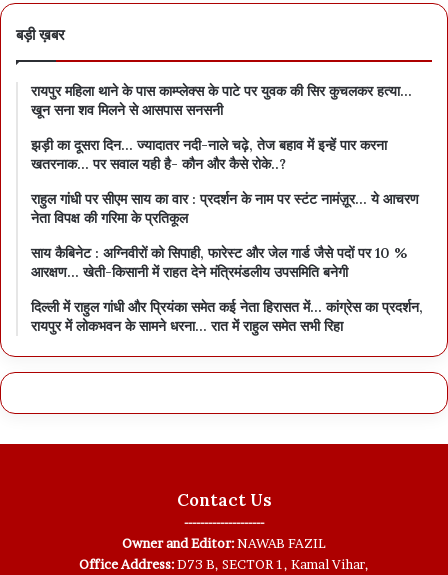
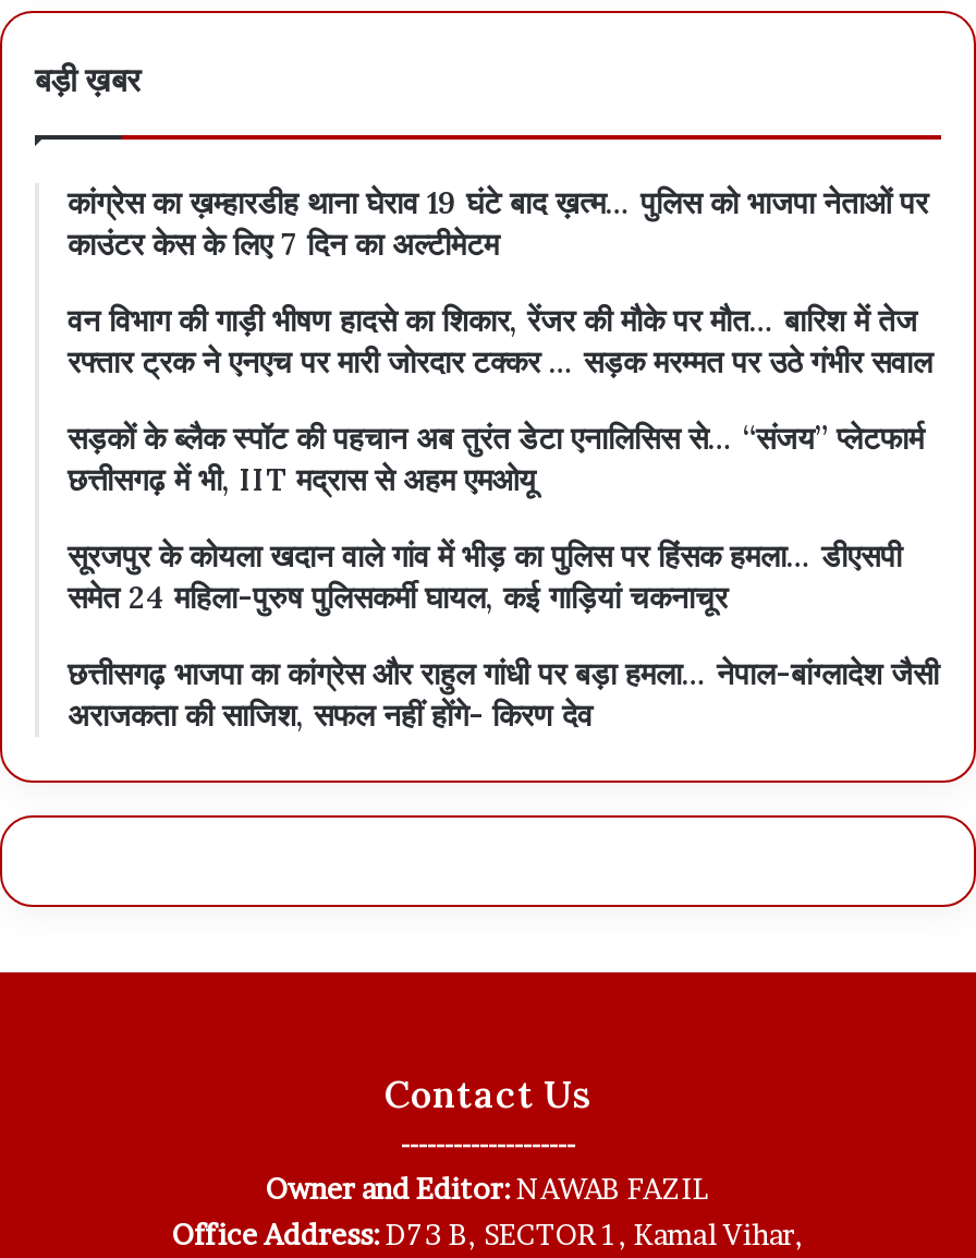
[31,82,412,119] रायपुर महिला थाने के पास काम्प्लेक्स के पाटे पर युवक की सिर कुचलकर हत्या… | खून सना शव मिलने से आसपास सनसनी -> [68,182,928,263] कांग्रेस का ख़म्हारडीह थाना घेराव 19 घंटे बाद ख़त्म… पुलिस को भाजपा नेताओं पर | काउंटर केस के लिए 7 दिन का अल्टीमेटम
[31,136,387,173] झड़ी का दूसरा दिन… ज्यादातर नदी-नाले चढ़े, तेज बहाव में इन्हें पार करना | खतरनाक… पर सवाल यही है- कौन और कैसे रोके..? -> [68,300,932,381] वन विभाग की गाड़ी भीषण हादसे का शिकार, रेंजर की मौके पर मौत… बारिश में तेज | रफ्तार ट्रक ने एनएच पर मारी जोरदार टक्कर … सड़क मरम्मत पर उठे गंभीर सवाल
[31,190,419,227] राहुल गांधी पर सीएम साय का वार : प्रदर्शन के नाम पर स्टंट नामंज़ूर… ये आचरण | नेता विपक्ष की गरिमा के प्रतिकूल -> [68,418,924,499] सड़कों के ब्लैक स्पॉट की पहचान अब तुरंत डेटा एनालिसिस से… “संजय” प्लेटफार्म | छत्तीसगढ़ में भी, IIT मद्रास से अहम एमओयू
[31,244,407,281] साय कैबिनेट : अग्निवीरों को सिपाही, फारेस्ट और जेल गार्ड जैसे पदों पर 10 % | आरक्षण… खेती-किसानी में राहत देने मंत्रिमंडलीय उपसमिति बनेगी -> [68,536,902,616] सूरजपुर के कोयला खदान वाले गांव में भीड़ का पुलिस पर हिंसक हमला… डीएसपी | समेत 24 महिला-पुरुष पुलिसकर्मी घायल, कई गाड़ियां चकनाचूर
[31,298,423,335] दिल्ली में राहुल गांधी और प्रियंका समेत कई नेता हिरासत में… कांग्रेस का प्रदर्शन, | रायपुर में लोकभवन के सामने धरना… रात में राहुल समेत सभी रिहा -> [68,653,939,734] छत्तीसगढ़ भाजपा का कांग्रेस और राहुल गांधी पर बड़ा हमला… नेपाल-बांग्लादेश जैसी | अराजकता की साजिश, सफल नहीं होंगे- किरण देव

